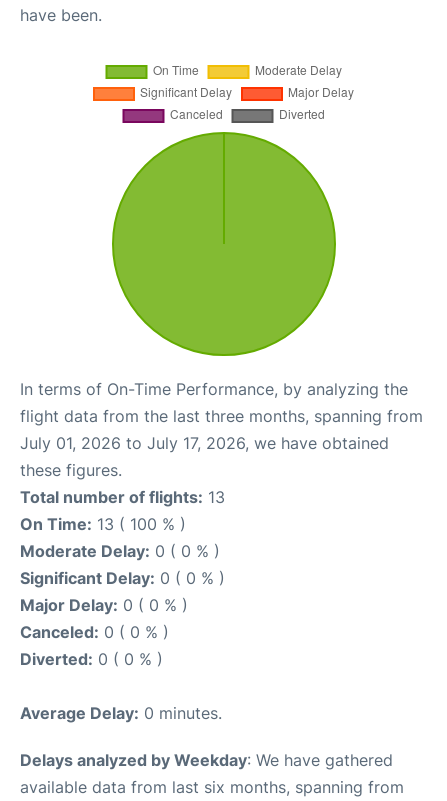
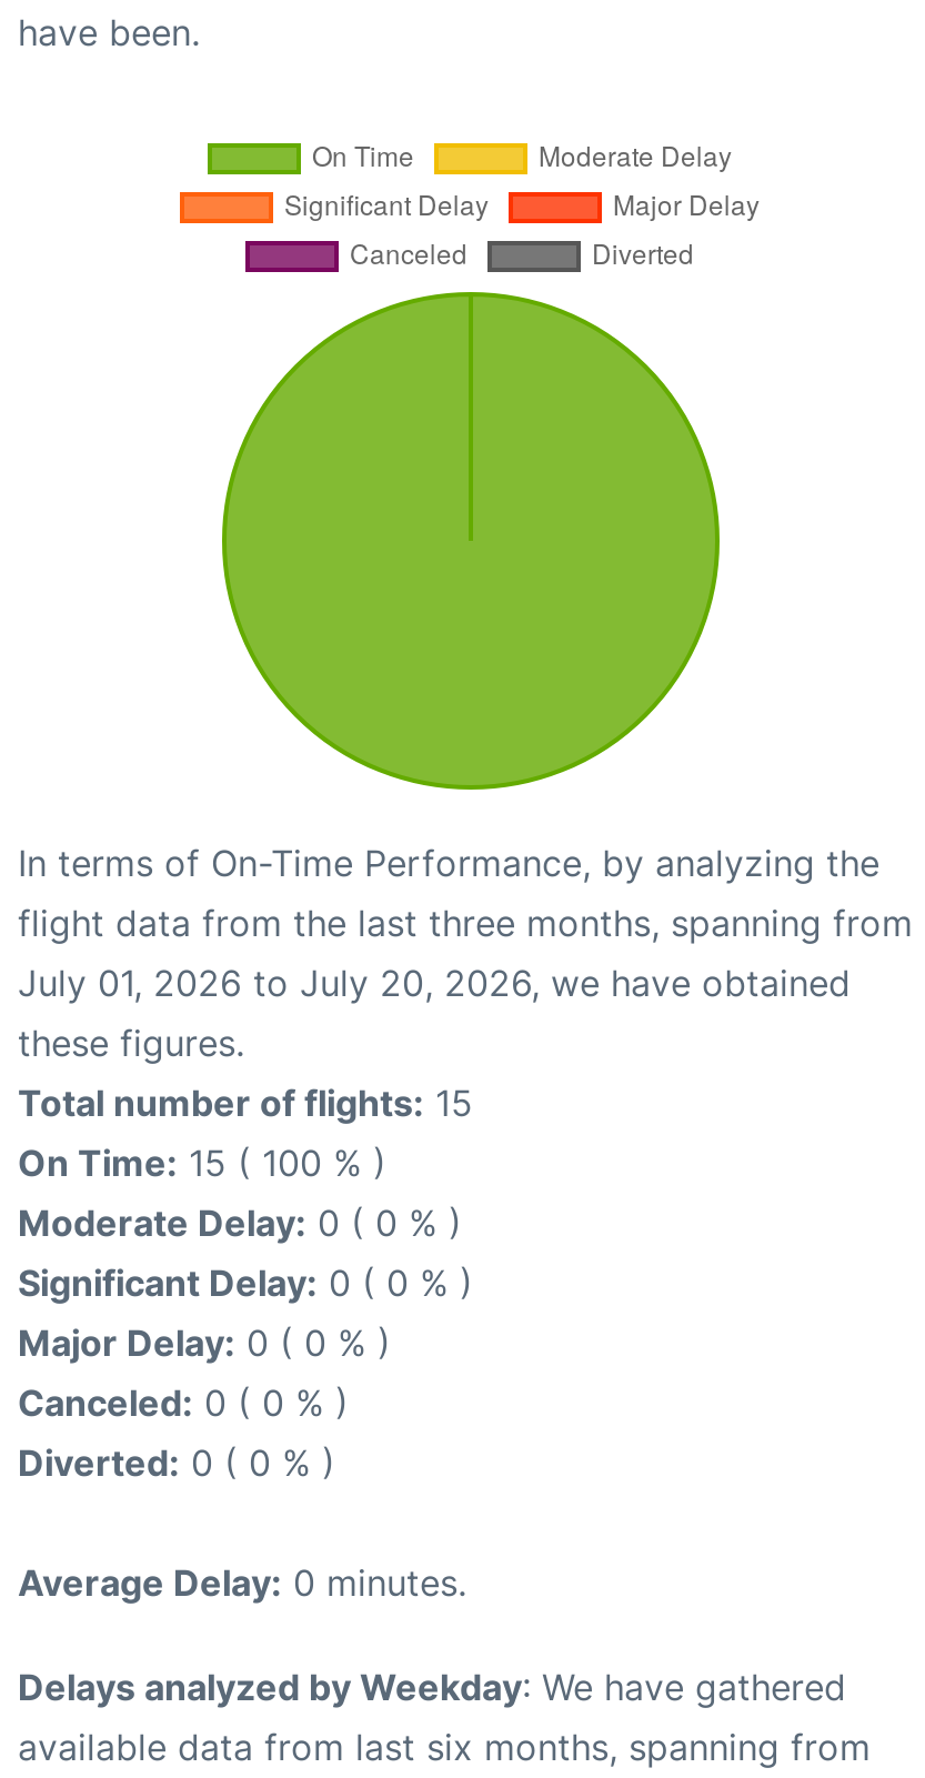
[20,433,389,453] July 01, 2026 to July 17, 2026, we have obtained -> [18,961,851,1005] July 01, 2026 to July 20, 2026, we have obtained
[20,487,225,507] Total number of flights: 13 -> [18,1081,473,1125] Total number of flights: 15
[20,514,186,534] On Time: 13 ( 100 % ) -> [18,1141,386,1185] On Time: 15 ( 100 % )

